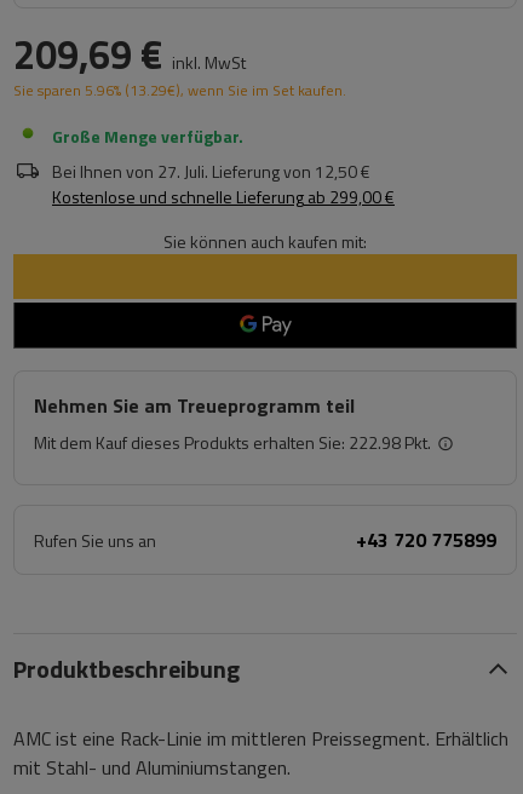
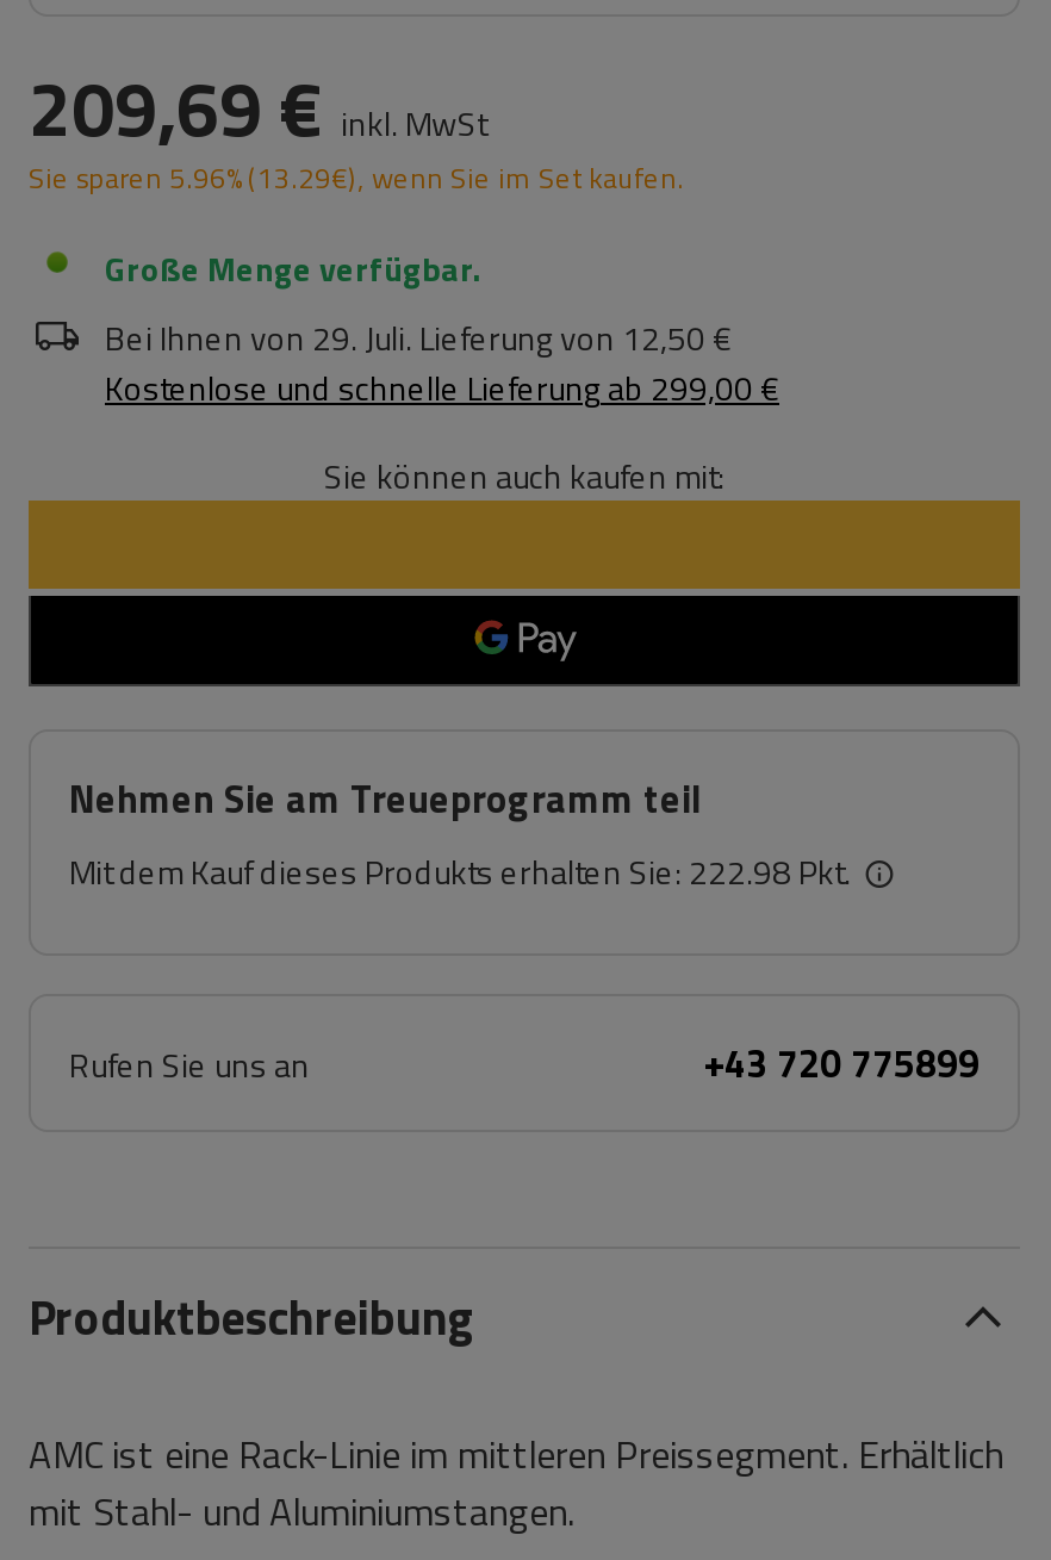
[52,159,370,184] Bei Ihnen von 27. Juli. Lieferung von 12,50 € -> [105,312,732,362] Bei Ihnen von 29. Juli. Lieferung von 12,50 €

